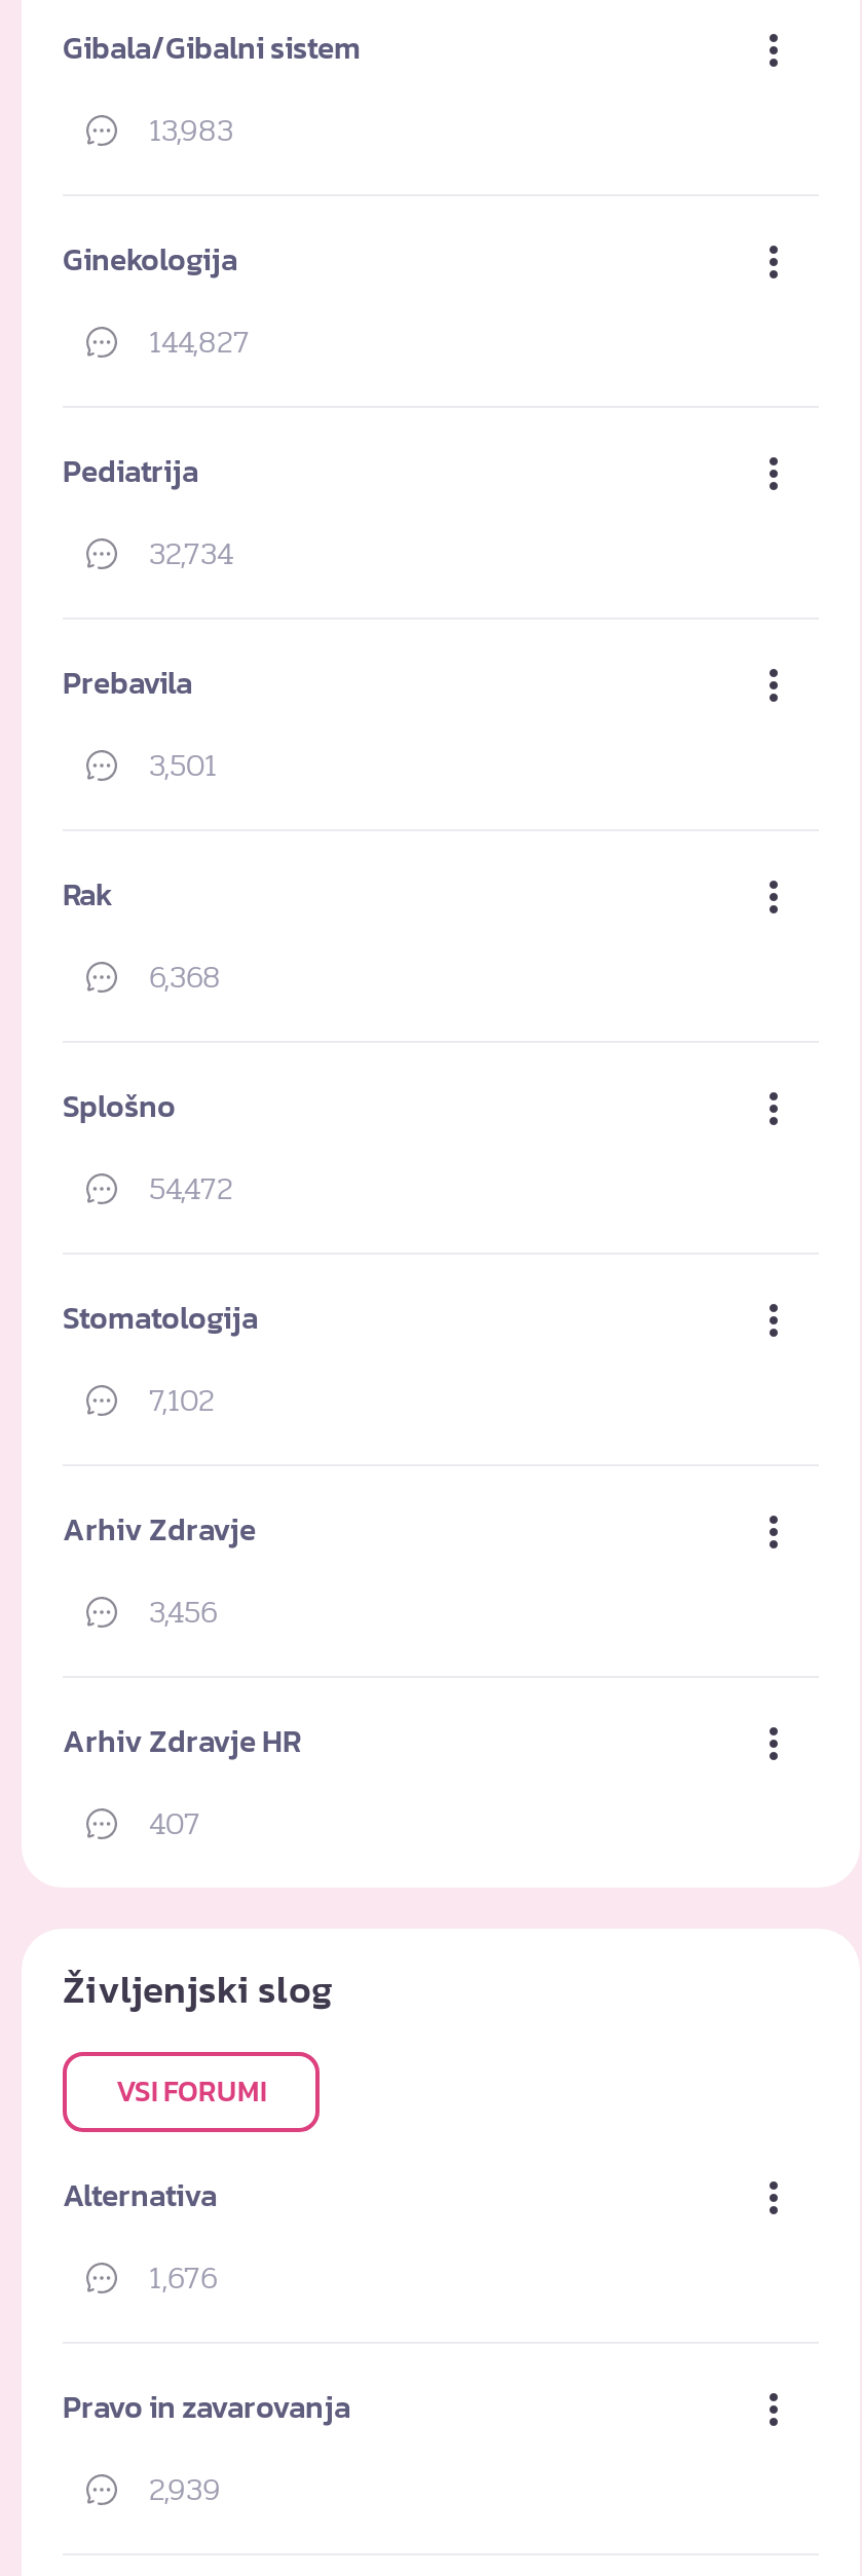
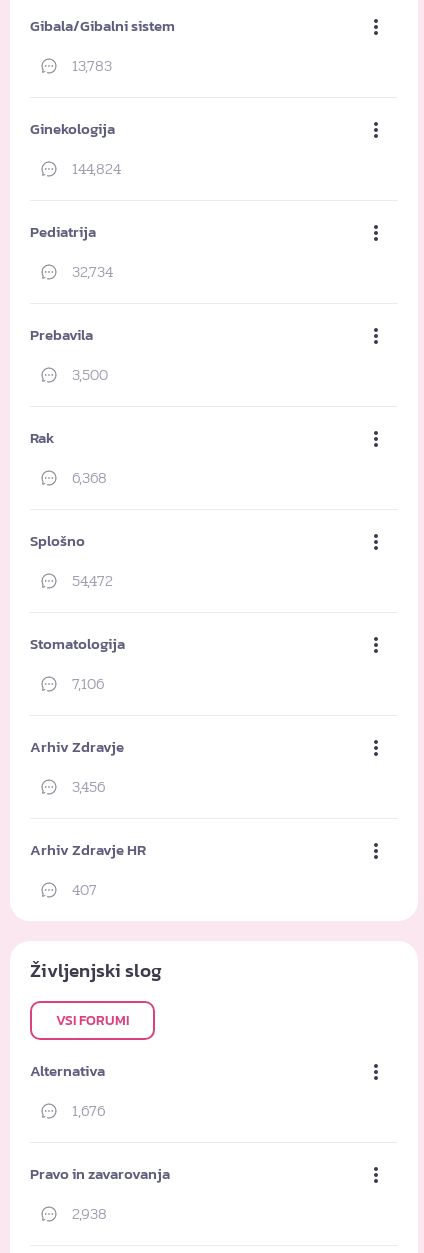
[149,105,233,154] 13,983 -> [72,53,112,77] 13,783
[149,316,250,366] 144,827 -> [72,156,121,180] 144,824
[149,740,217,789] 3,501 -> [72,362,108,386] 3,500
[149,1375,215,1424] 7,102 -> [72,671,104,695] 7,106
[149,2464,221,2513] 2,939 -> [72,1201,107,1225] 2,938

